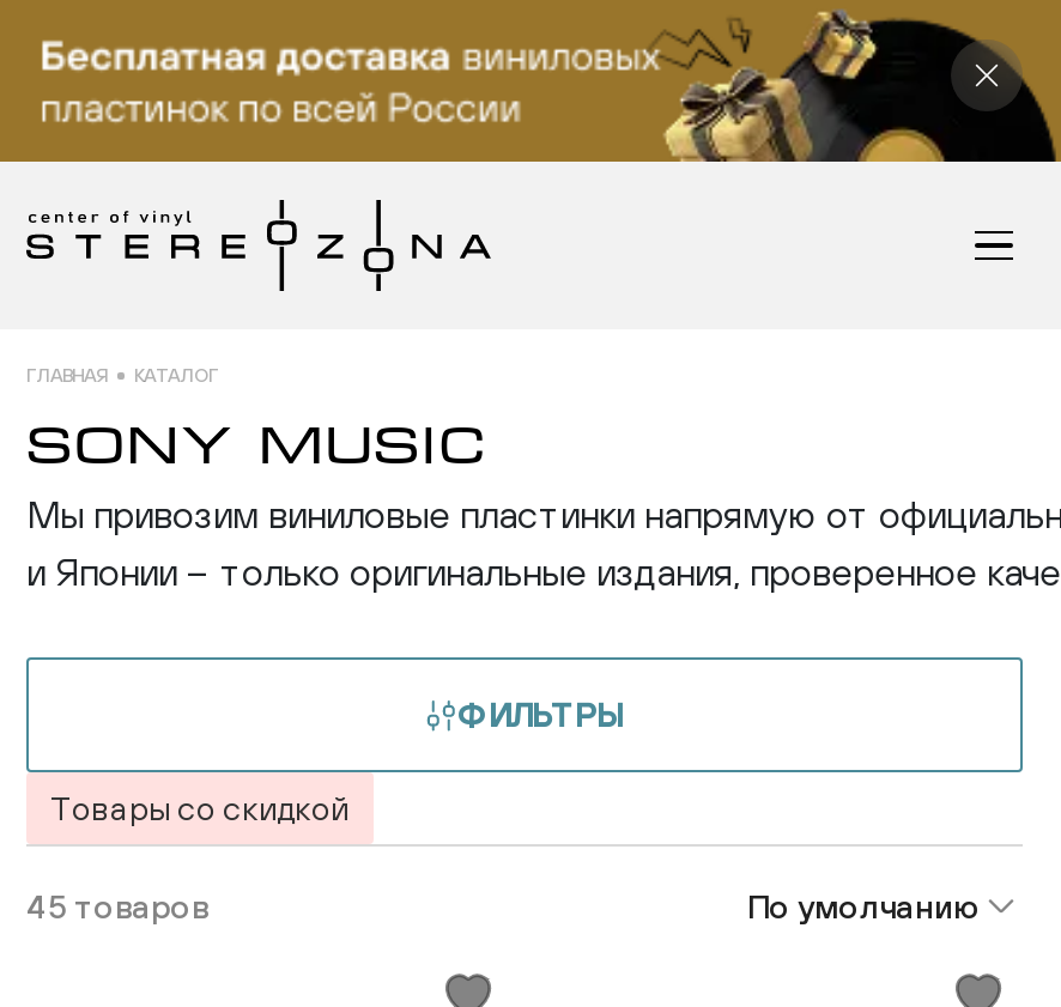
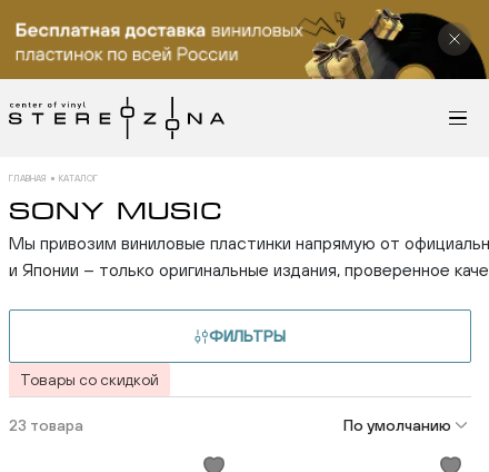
[26,888,208,927] 45 товаров -> [9,417,83,435] 23 товара

